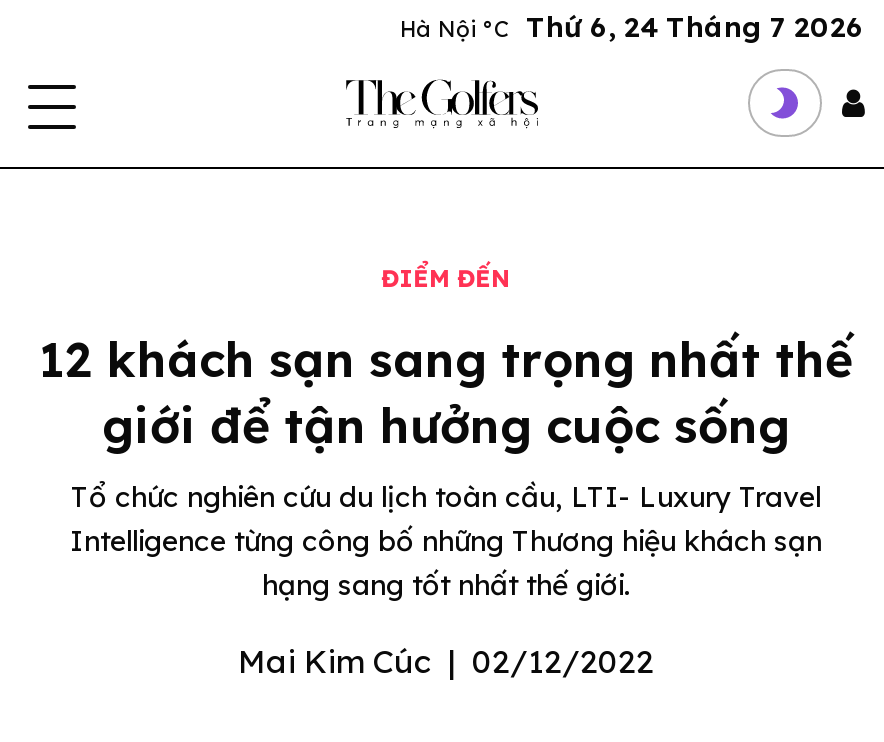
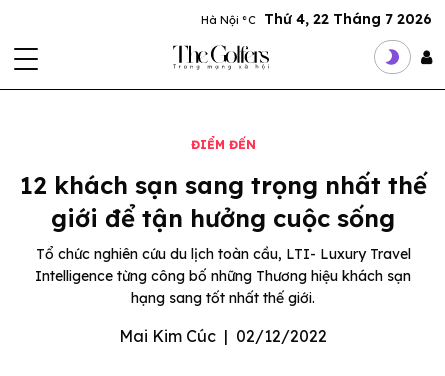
[400,9,864,45] Hà Nội °C Thứ 6, 24 Tháng 7 2026 -> [201,10,432,28] Hà Nội °C Thứ 4, 22 Tháng 7 2026

